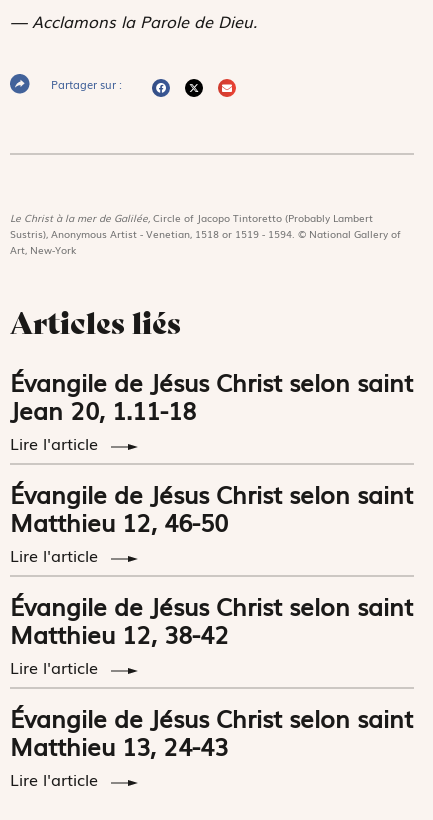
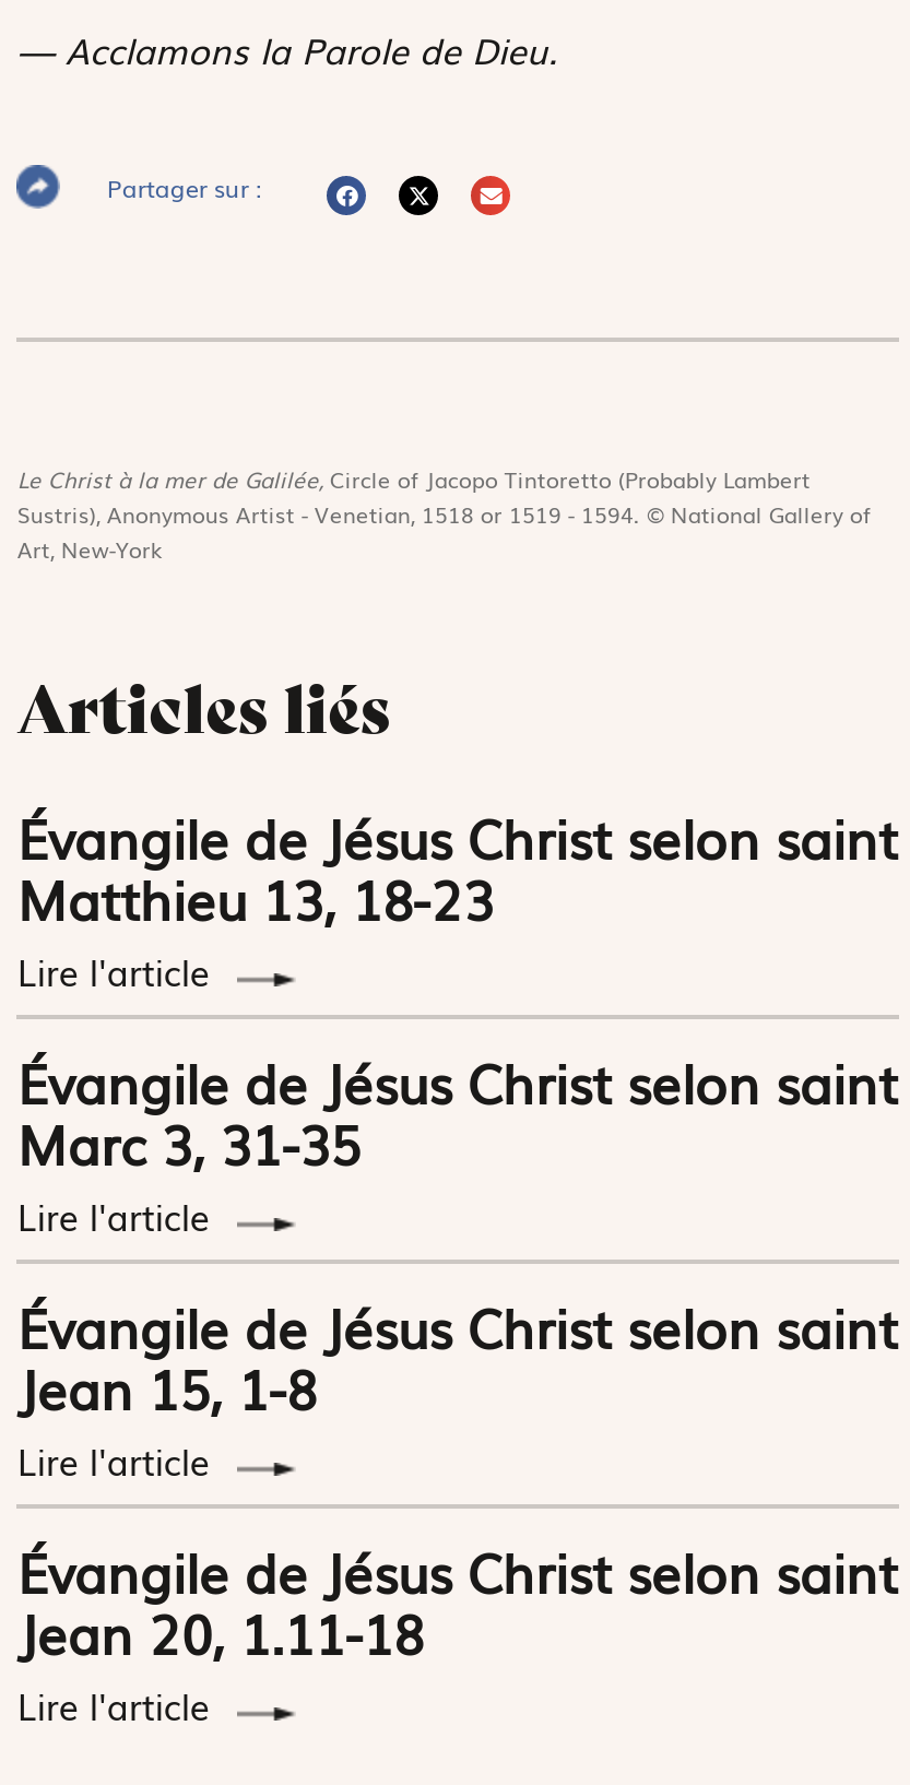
[10,392,196,427] Jean 20, 1.11-18 -> [17,860,494,937] Matthieu 13, 18-23
[10,504,228,539] Matthieu 12, 46-50 -> [17,1105,360,1181] Marc 3, 31-35
[10,616,229,651] Matthieu 12, 38-42 -> [17,1350,317,1426] Jean 15, 1-8
[10,728,228,763] Matthieu 13, 24-43 -> [17,1594,424,1671] Jean 20, 1.11-18

